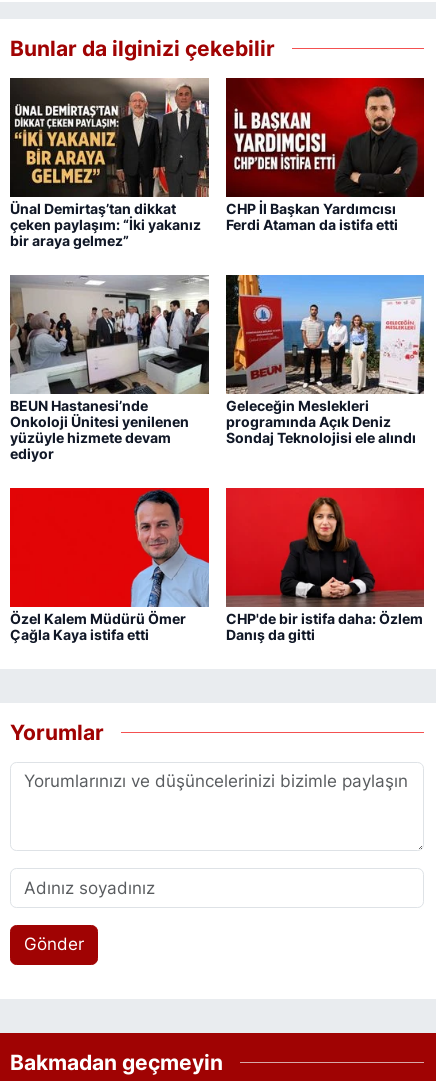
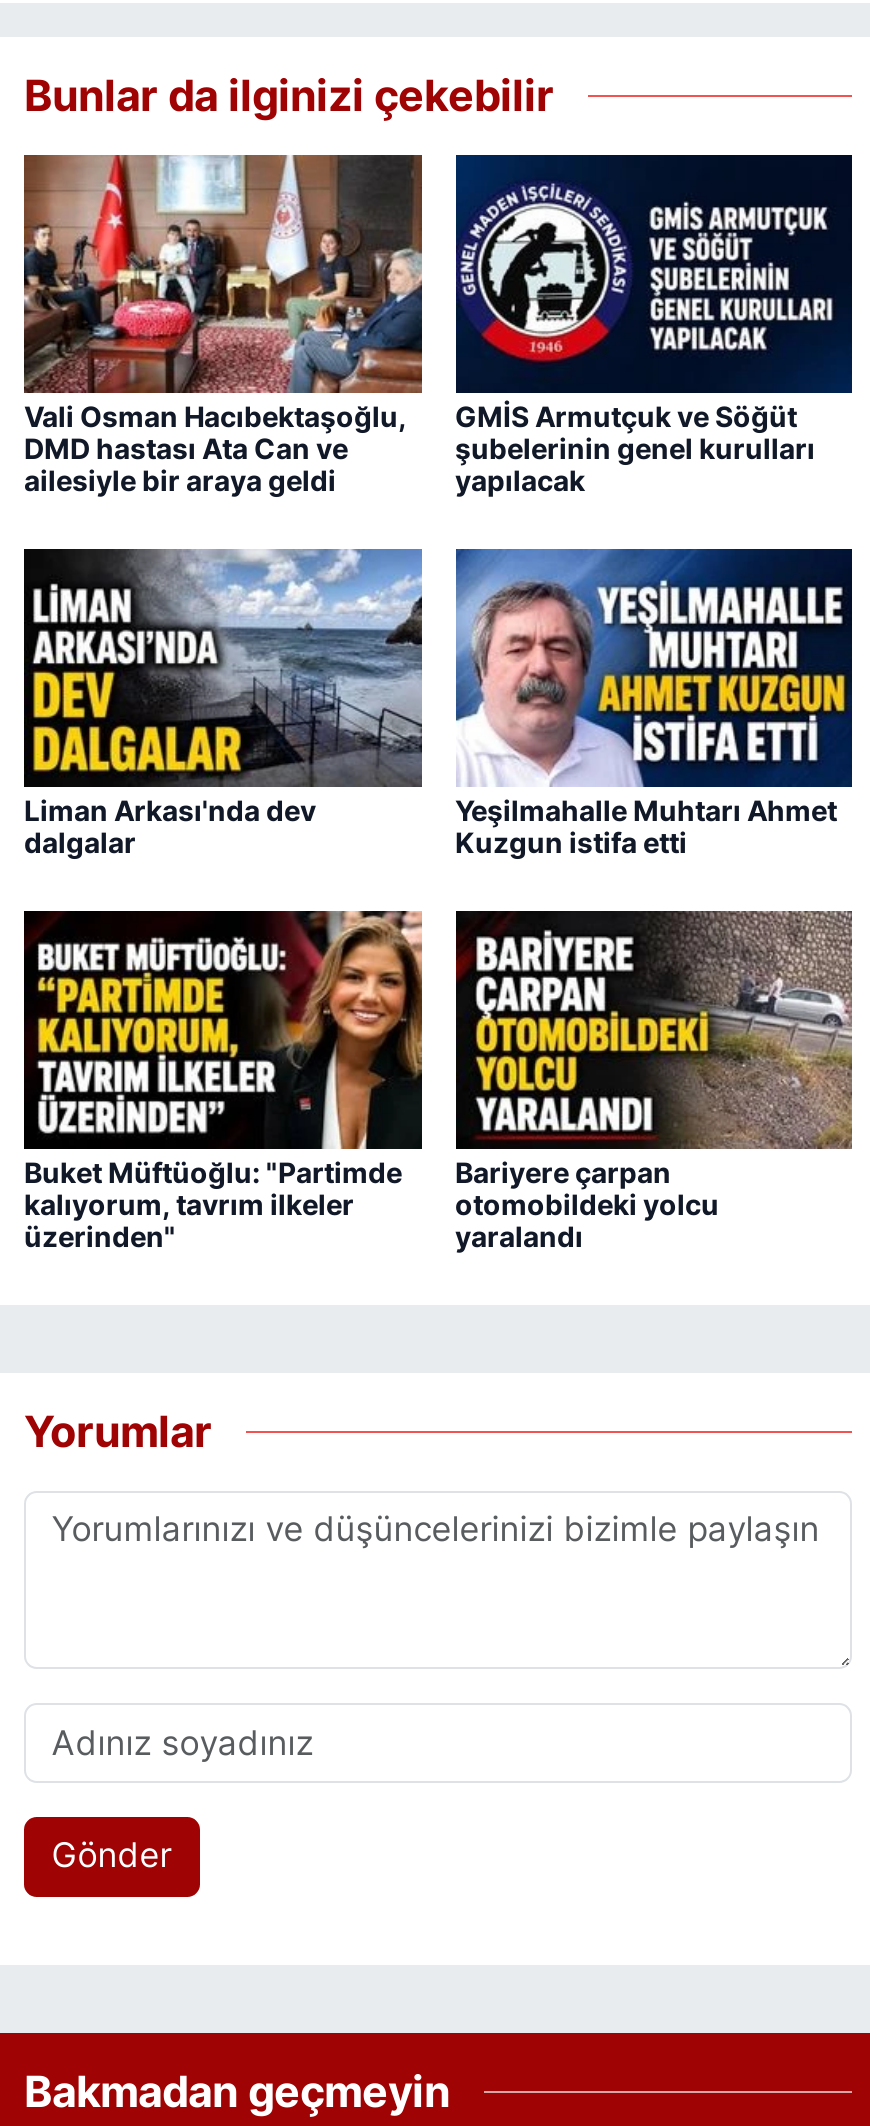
[10,77,209,249] [image] | Ünal Demirtaş’tan dikkat | çeken paylaşım: “İki yakanız | bir araya gelmez” -> [22,153,422,498] [image] | Vali Osman Hacıbektaşoğlu, | DMD hastası Ata Can ve | ailesiyle bir araya geldi
[225,77,425,233] [image] | CHP İl Başkan Yardımcısı | Ferdi Ataman da istifa etti -> [455,153,854,498] [image] | GMİS Armutçuk ve Söğüt | şubelerinin genel kurulları | yapılacak
[9,275,209,462] [image] | BEUN Hastanesi’nde | Onkoloji Ünitesi yenilenen | yüzüyle hizmete devam | ediyor -> [24,549,422,859] [image] | Liman Arkası'nda dev | dalgalar
[225,274,425,446] [image] | Geleceğin Meslekleri | programında Açık Deniz | Sondaj Teknolojisi ele alındı -> [454,547,854,859] [image] | Yeşilmahalle Muhtarı Ahmet | Kuzgun istifa etti
[9,472,210,643] [image] | Özel Kalem Müdürü Ömer | Çağla Kaya istifa etti -> [22,909,424,1253] [image] | Buket Müftüoğlu: "Partimde | kalıyorum, tavrım ilkeler | üzerinden"
[225,472,425,643] [image] | CHP'de bir istifa daha: Özlem | Danış da gitti -> [454,909,854,1253] [image] | Bariyere çarpan | otomobildeki yolcu | yaralandı

